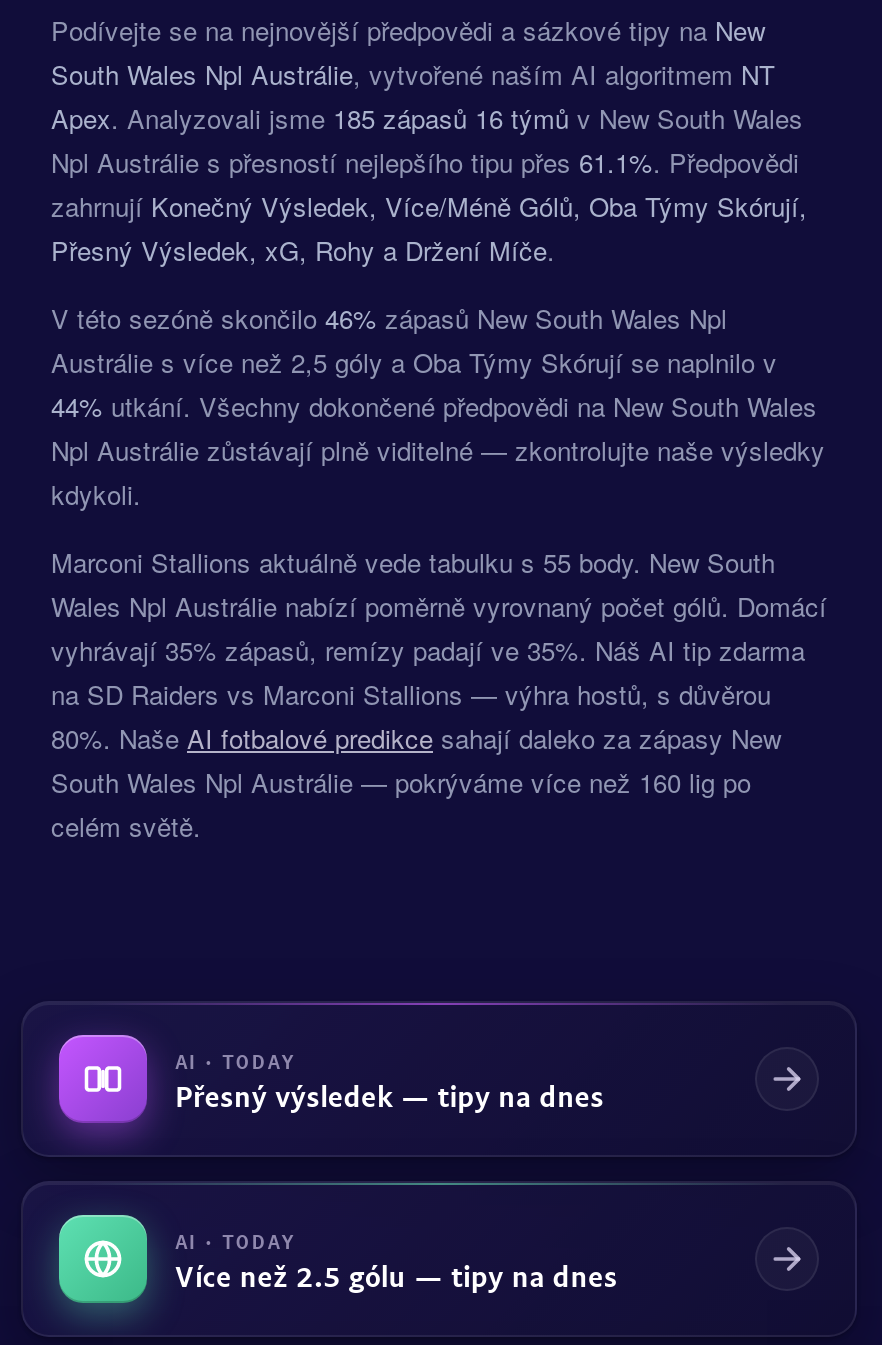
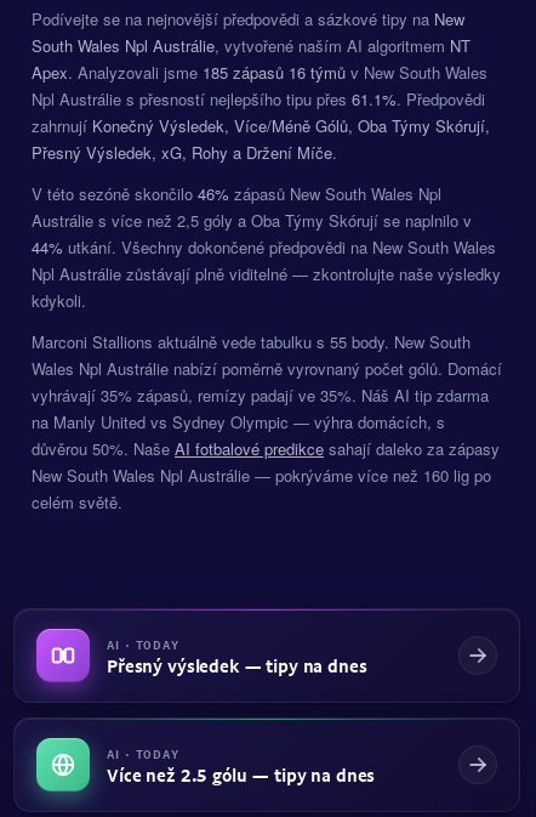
[51,675,781,801] na SD Raiders vs Marconi Stallions — výhra hostů, s důvěrou | 80%. Naše AI fotbalové predikce sahají daleko za zápasy New | South Wales Npl Austrálie — pokrýváme více než 160 lig po -> [32,410,500,487] na Manly United vs Sydney Olympic — výhra domácích, s | důvěrou 50%. Naše AI fotbalové predikce sahají daleko za zápasy | New South Wales Npl Austrálie — pokrýváme více než 160 lig po

